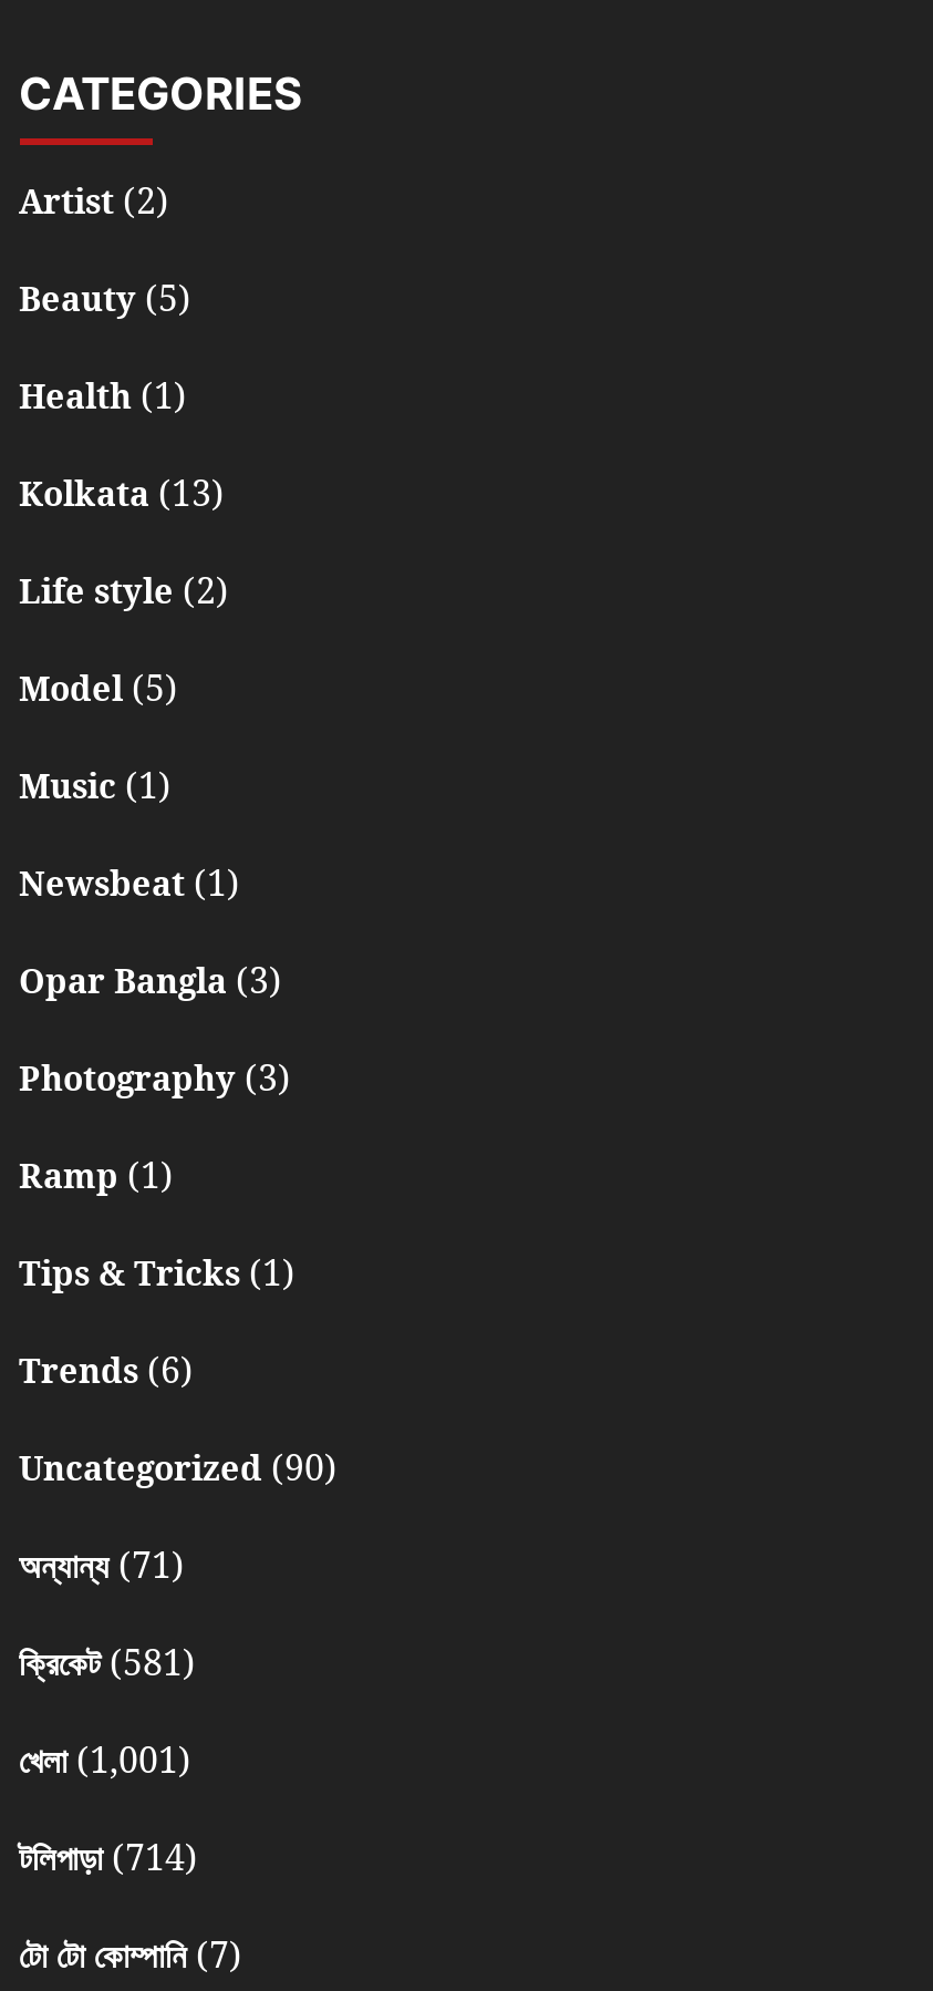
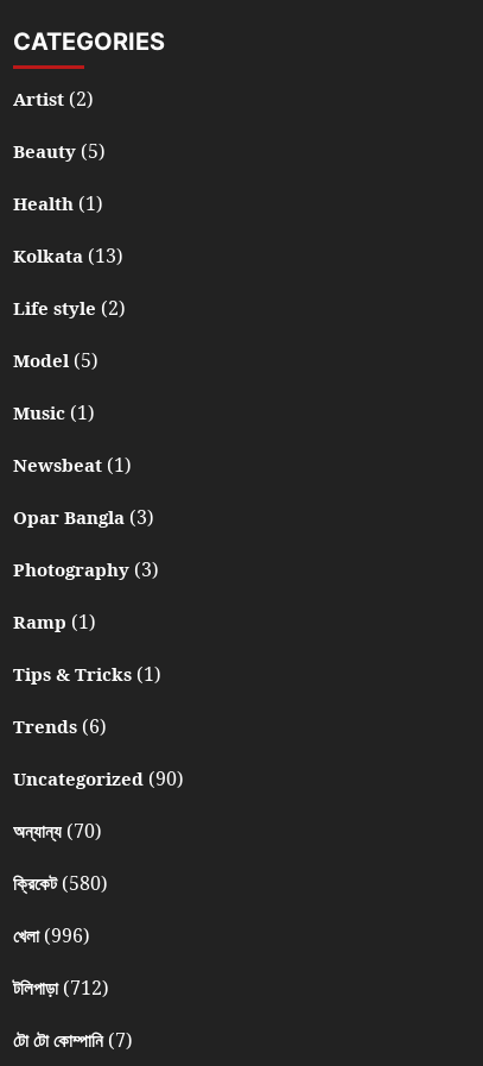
[19,1540,185,1589] অন্যান্য (71) -> [12,818,101,844] অন্যান্য (70)
[19,1638,196,1686] ক্রিকেট (581) -> [12,870,107,896] ক্রিকেট (580)
[19,1735,191,1784] খেলা (1,001) -> [12,922,90,948] খেলা (996)
[19,1832,198,1881] টলিপাড়া (714) -> [12,974,109,1001] টলিপাড়া (712)

